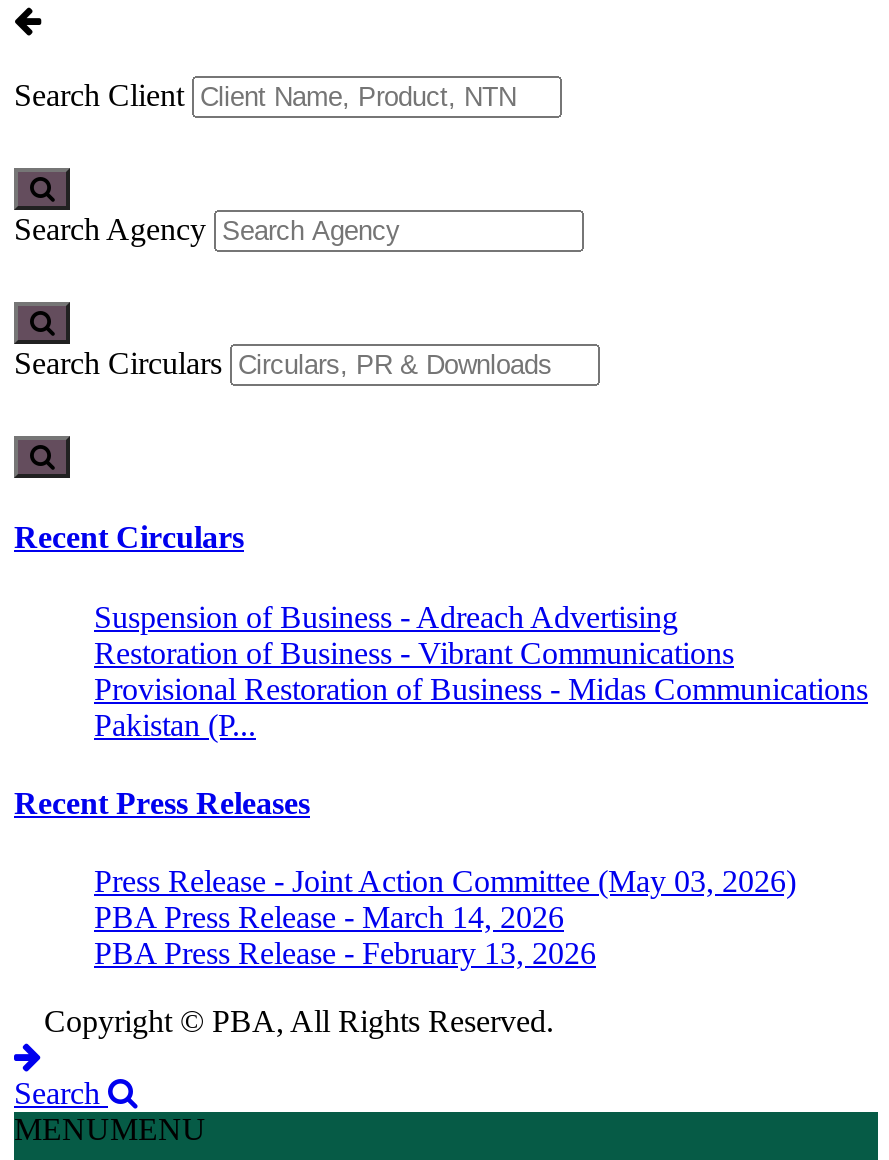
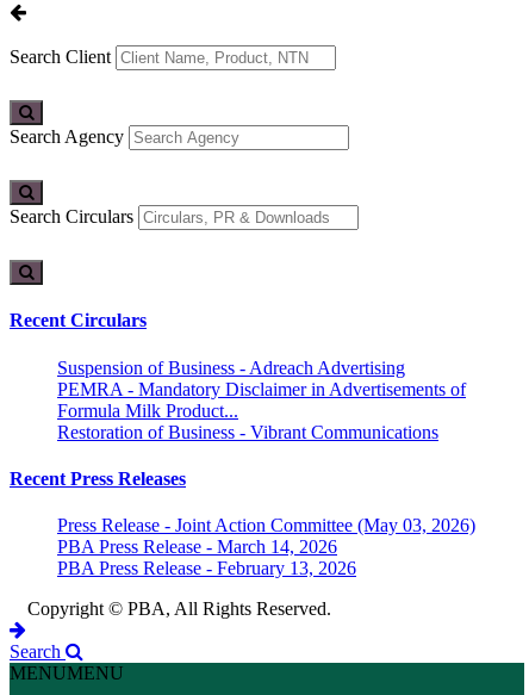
none -> [57,378,466,420] PEMRA - Mandatory Disclaimer in Advertisements of | Formula Milk Product...
moved [94,635,734,669] -> [57,421,438,442]: Restoration of Business - Vibrant Communications
[94,671,868,741] Provisional Restoration of Business - Midas Communications | Pakistan (P... -> none

